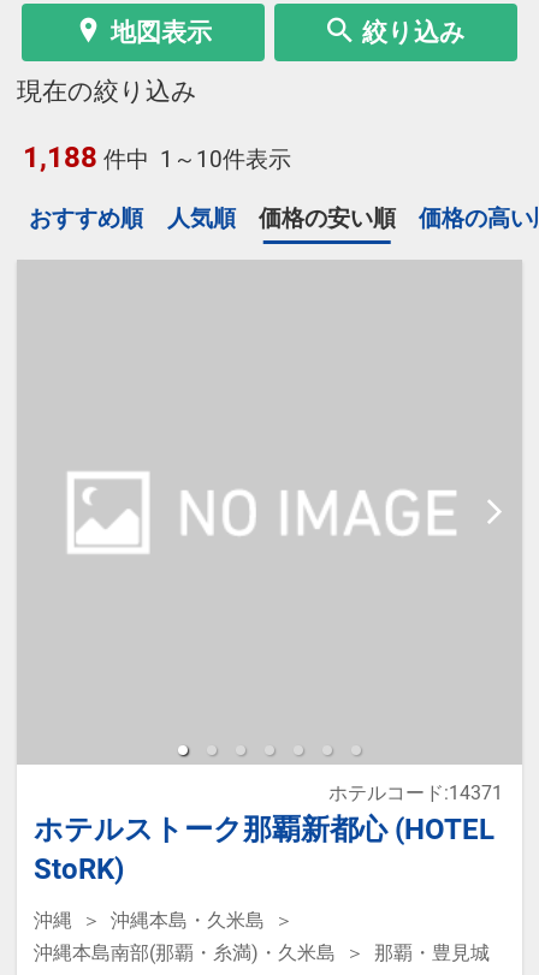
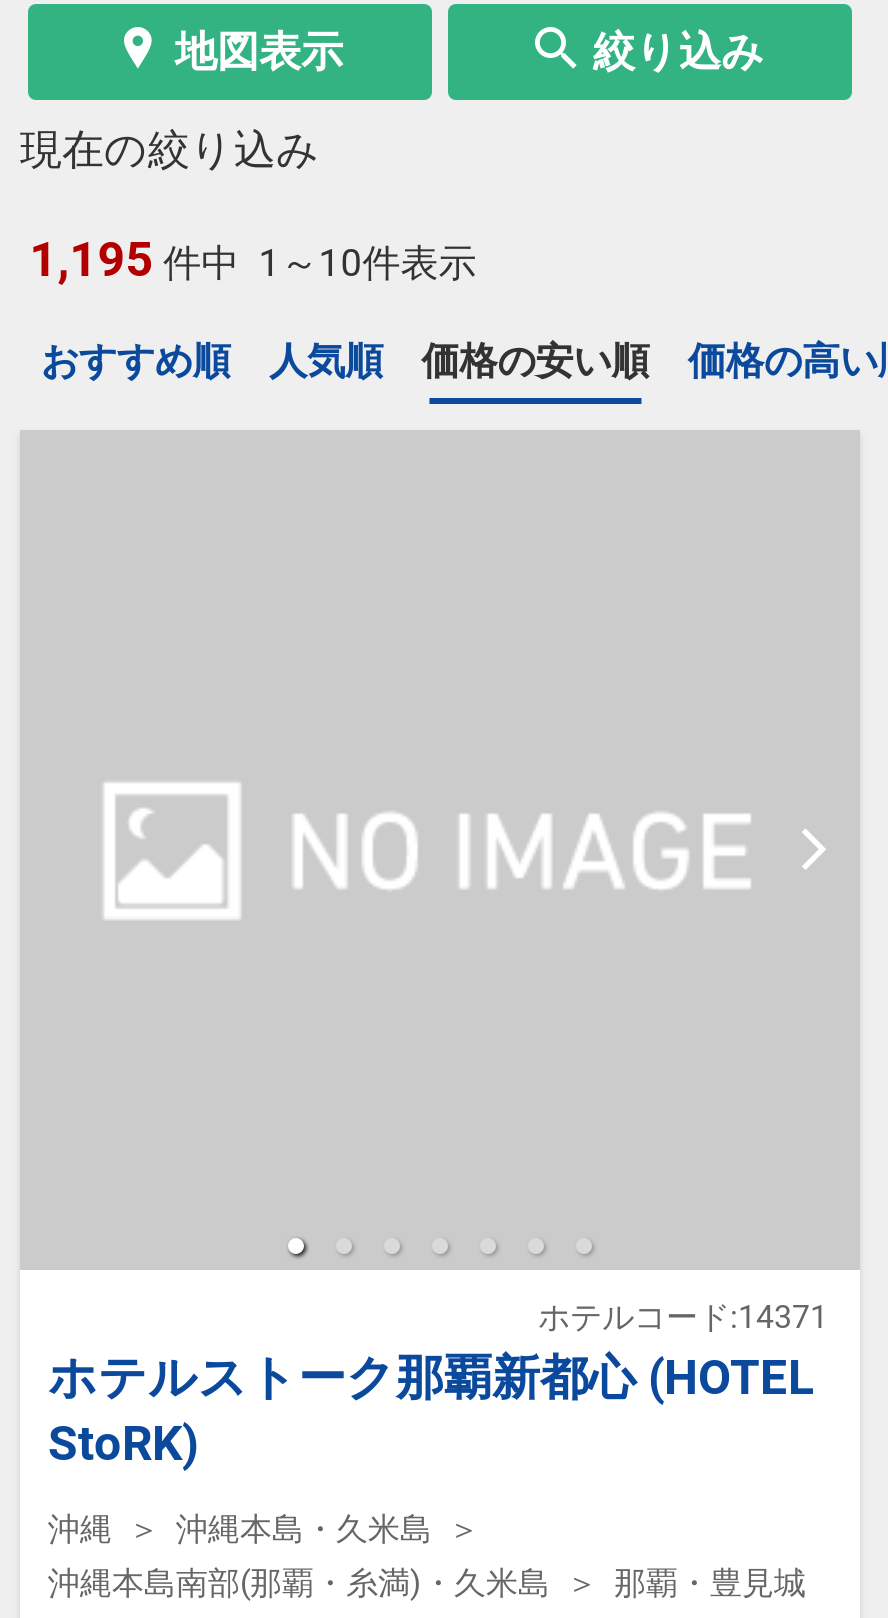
[23,141,291,174] 1,188 件中 1～10件表示 -> [30,232,476,288] 1,195 件中 1～10件表示

